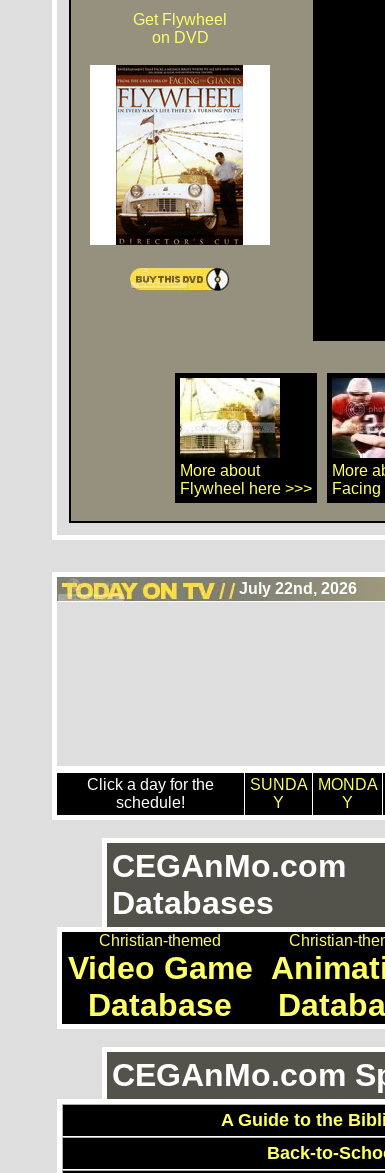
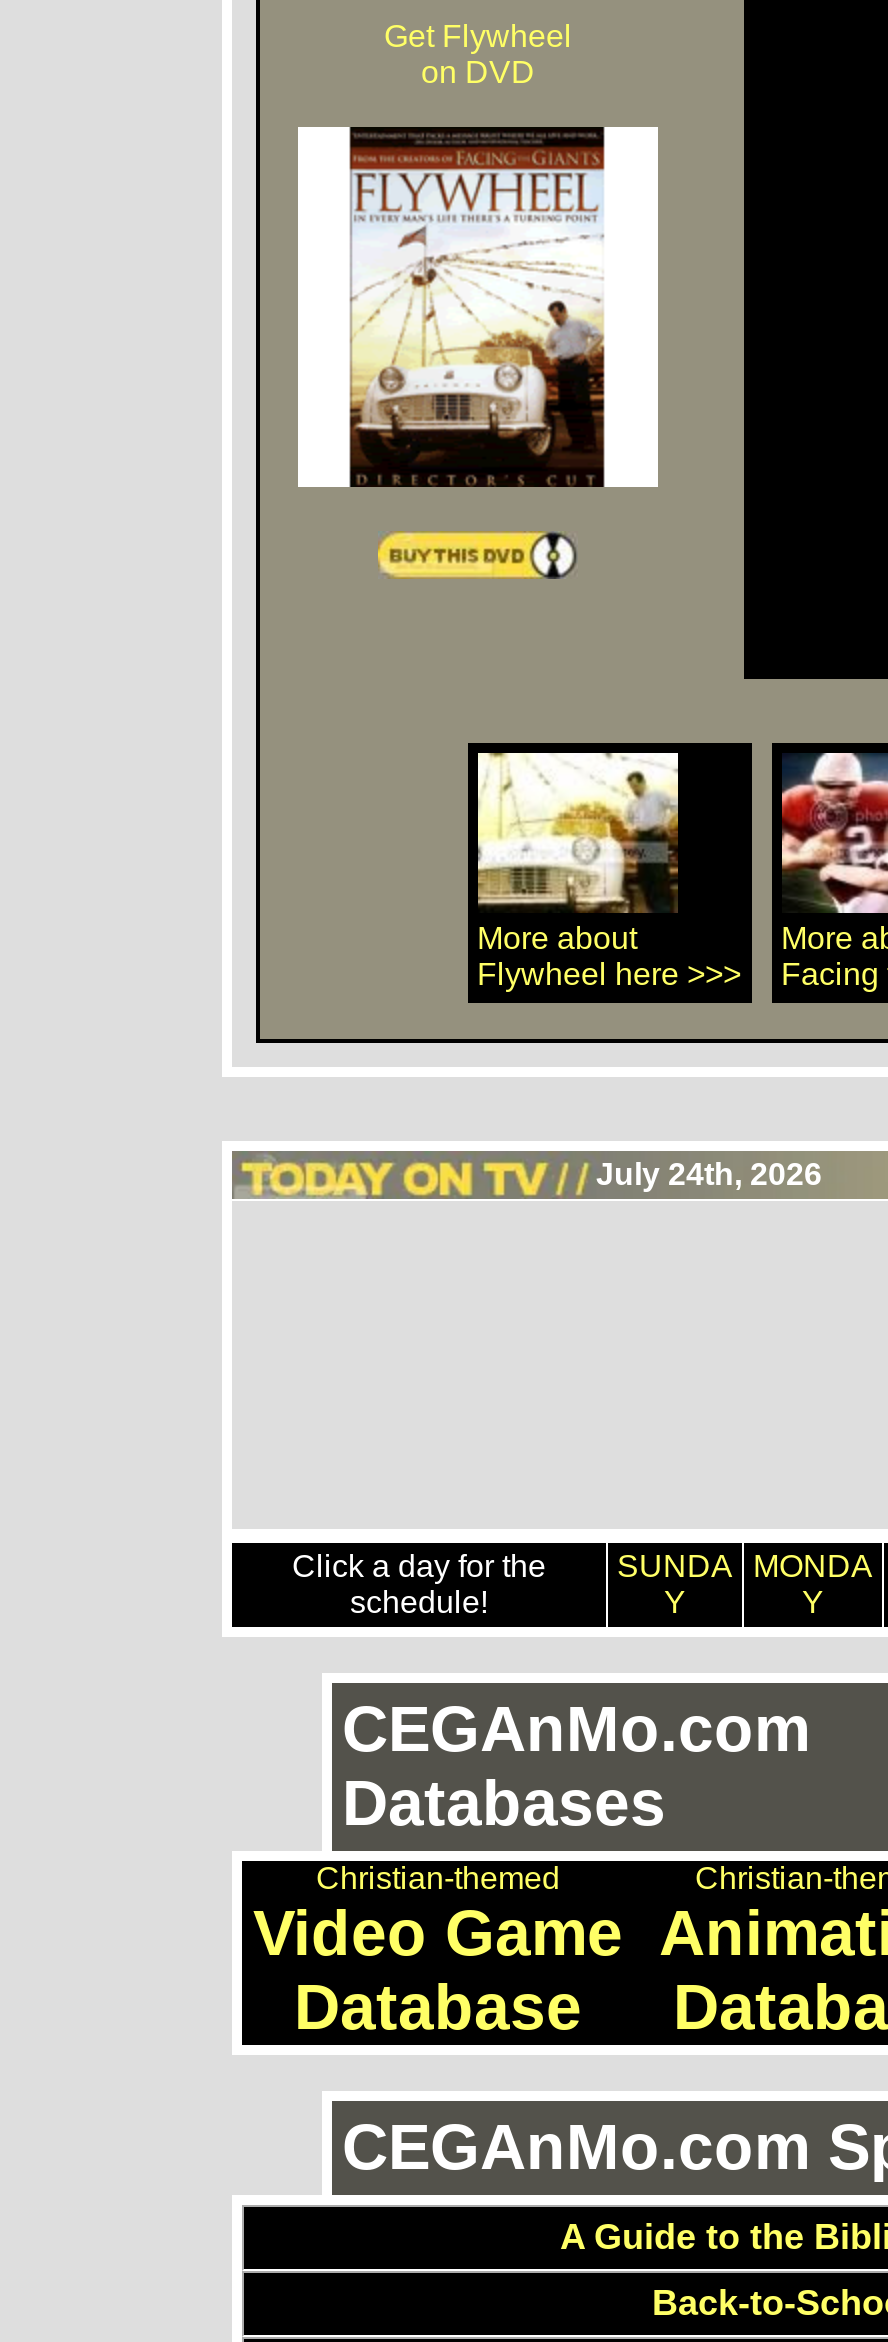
[239,580,357,597] July 22nd, 2026 -> [596,1157,822,1191] July 24th, 2026

